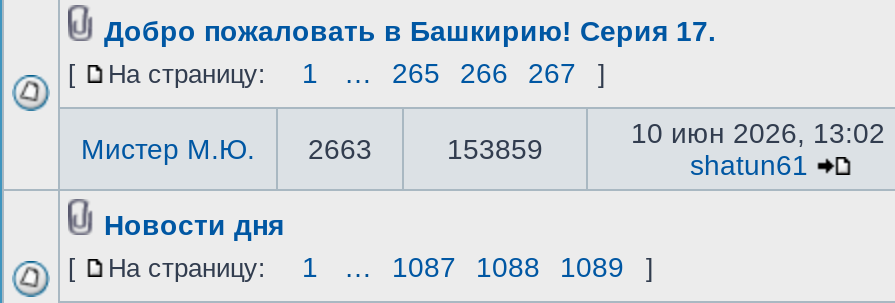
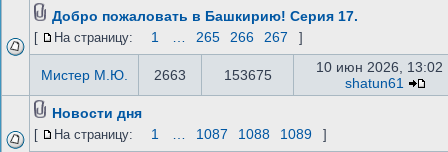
[447,133,543,165] 153859 -> [223,67,271,83] 153675

